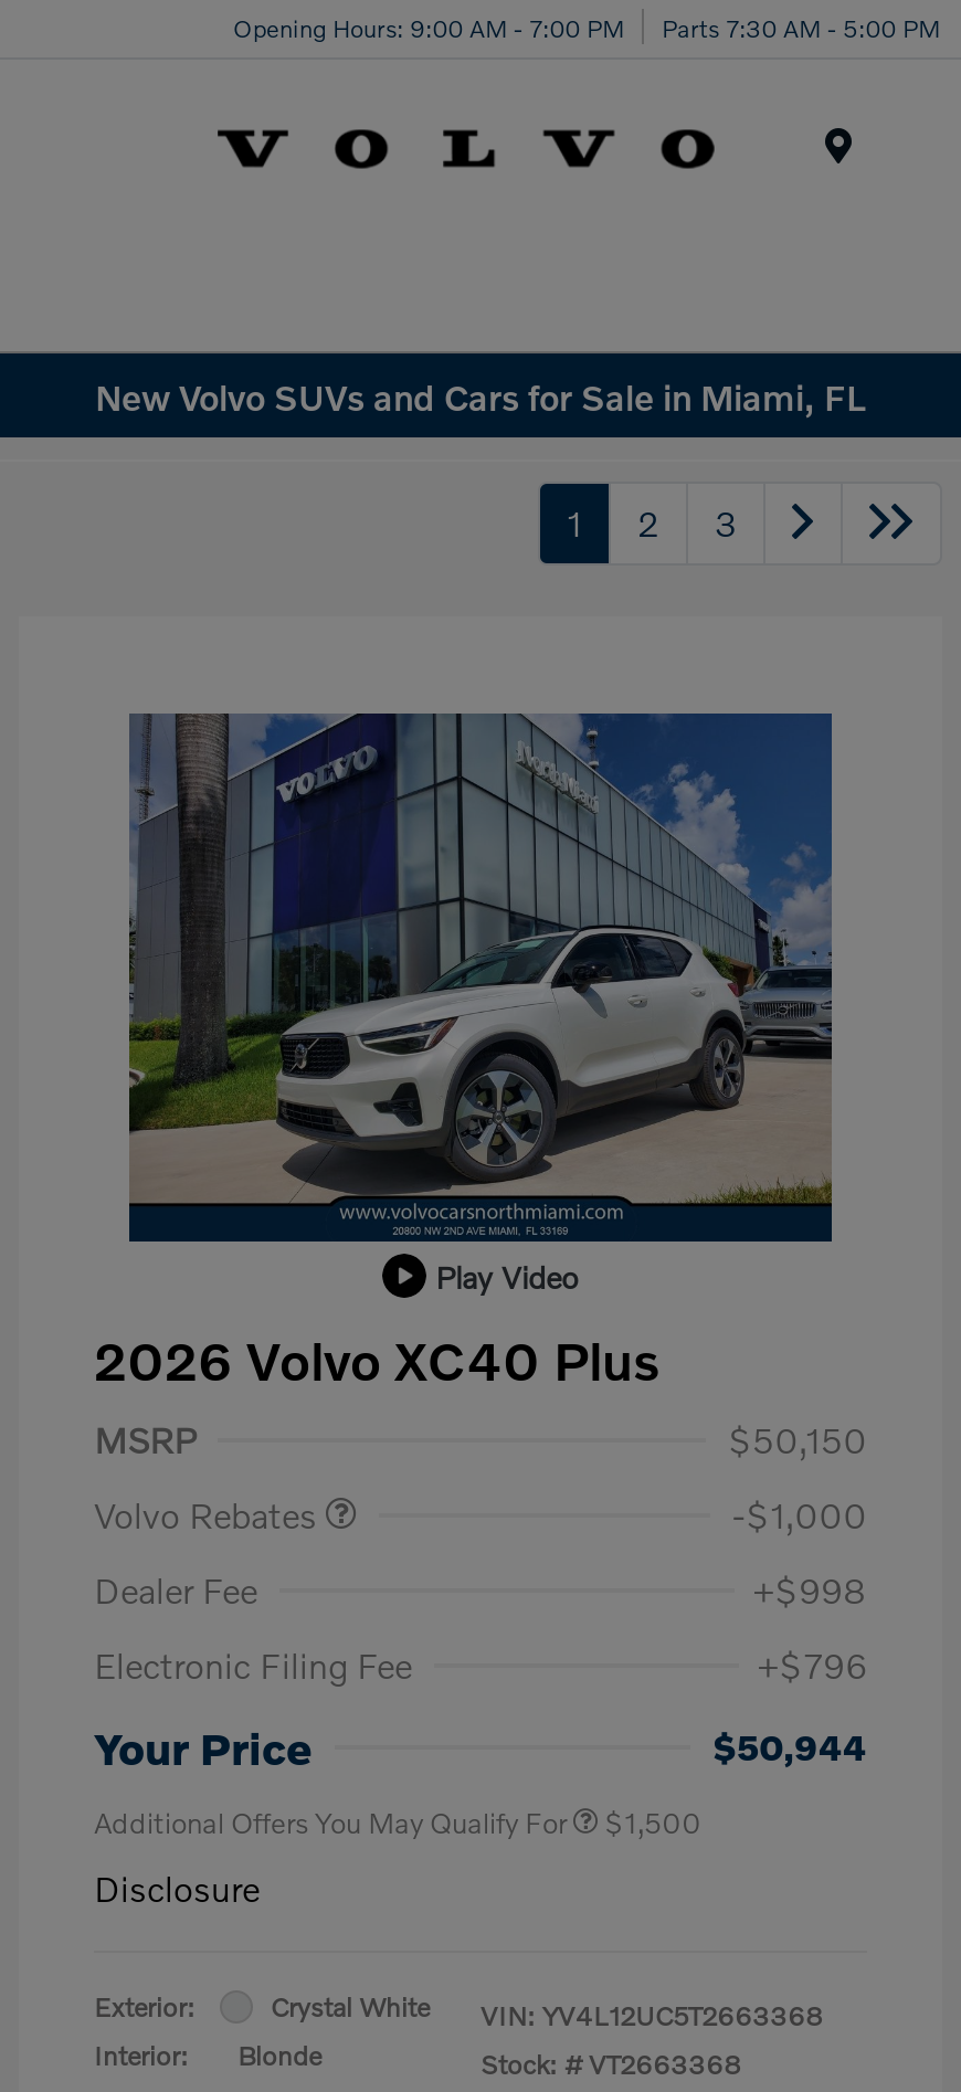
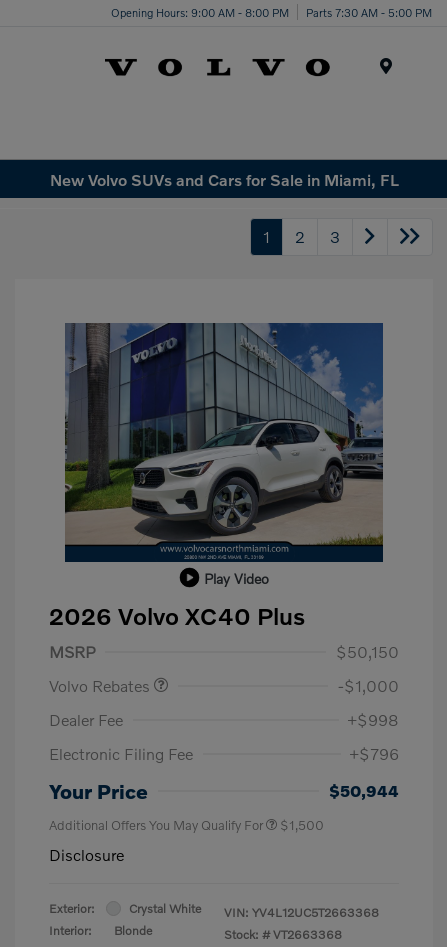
[233,10,624,41] Opening Hours: 9:00 AM - 7:00 PM -> [111,4,289,18] Opening Hours: 9:00 AM - 8:00 PM

